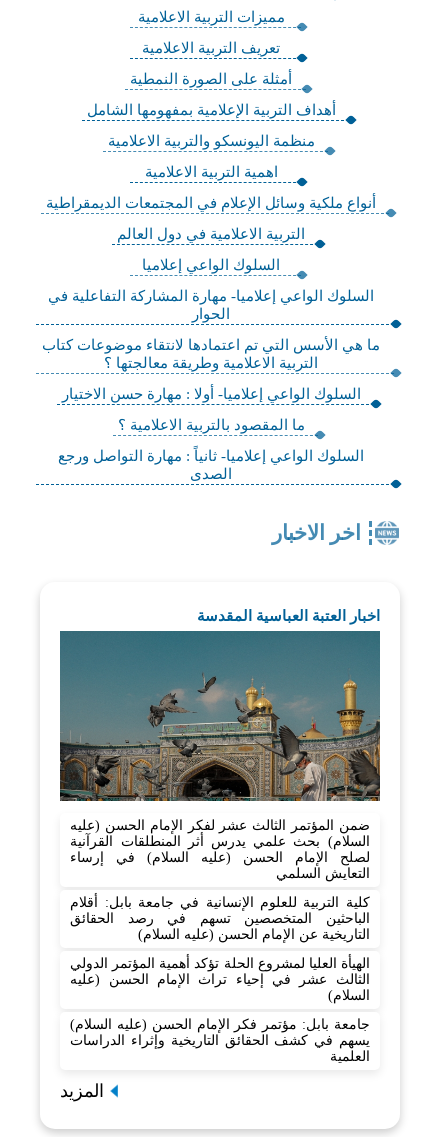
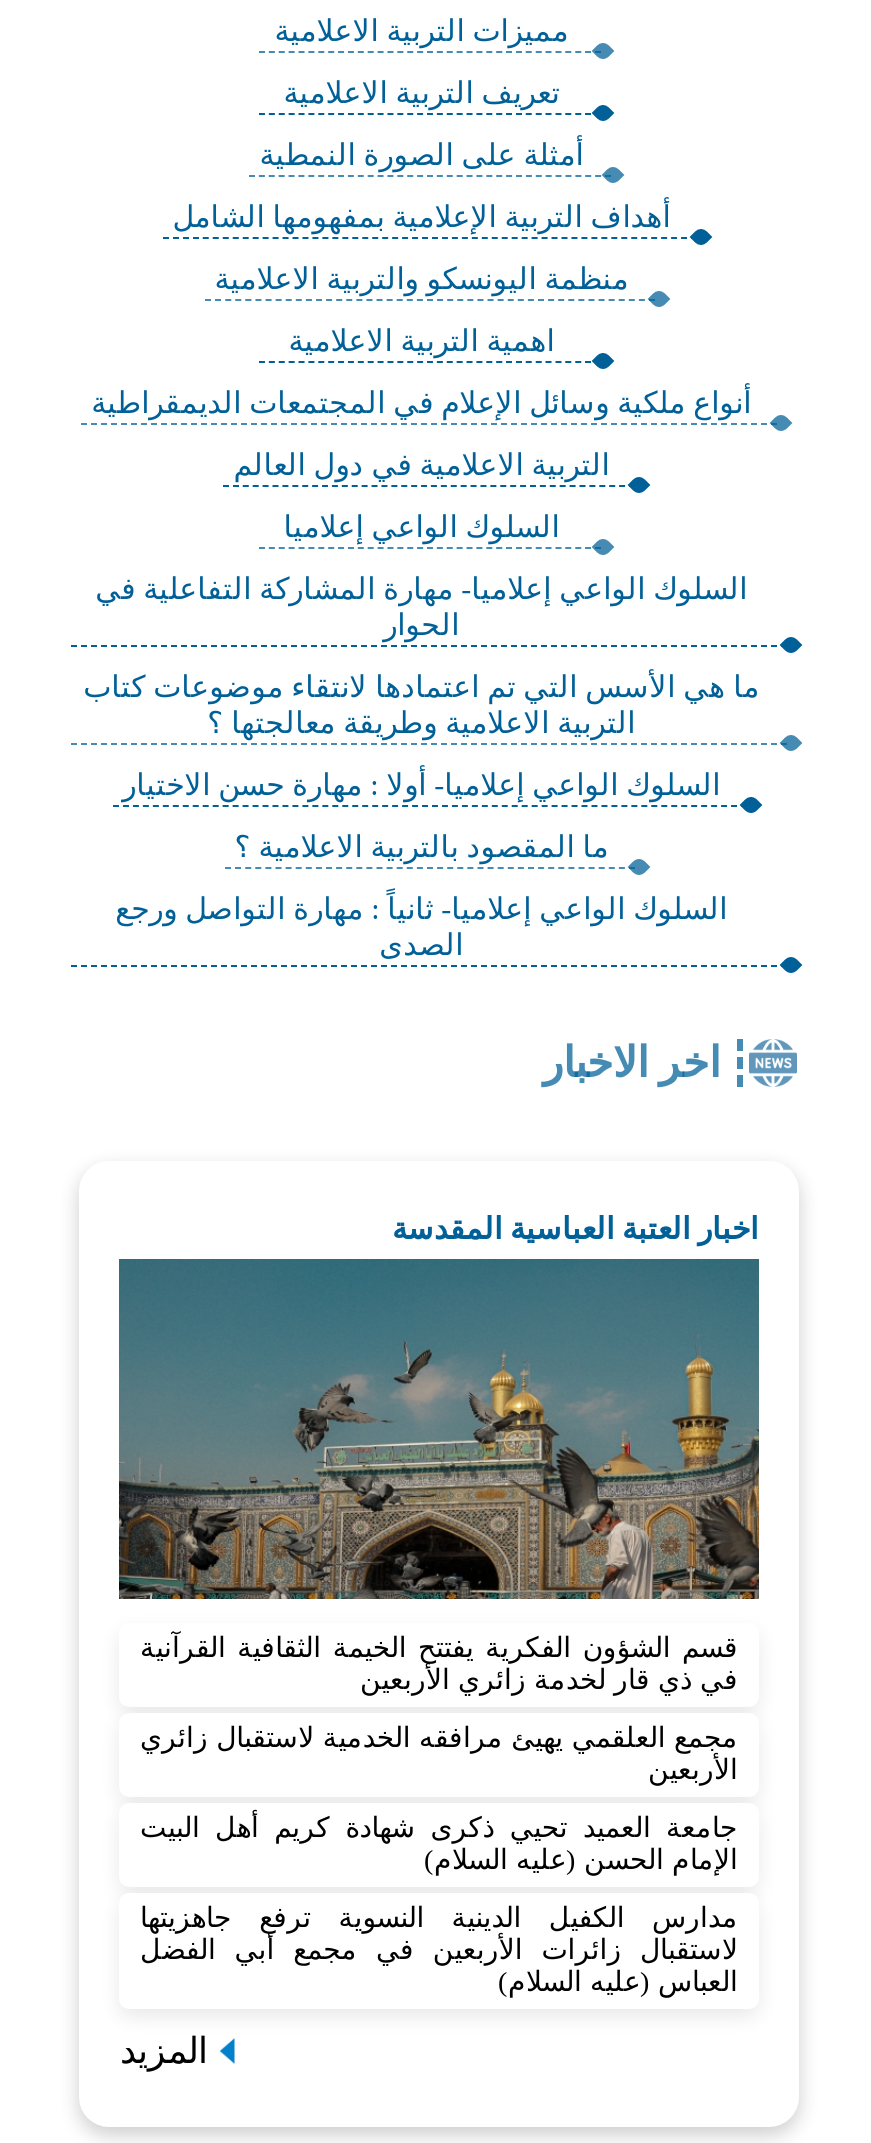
[70,818,369,881] ضمن المؤتمر الثالث عشر لفكر الإمام الحسن (عليه | السلام) بحث علمي يدرس أثر المنطلقات القرآنية | لصلح الإمام الحسن (عليه السلام) في إرساء | التعايش السلمي -> [140,1633,738,1695] قسم الشؤون الفكرية يفتتح الخيمة الثقافية القرآنية | في ذي قار لخدمة زائري الأربعين
[70,895,369,942] كلية التربية للعلوم الإنسانية في جامعة بابل: أقلام | الباحثين المتخصصين تسهم في رصد الحقائق | التاريخية عن الإمام الحسن (عليه السلام) -> [140,1723,738,1785] مجمع العلقمي يهيئ مرافقه الخدمية لاستقبال زائري | الأربعين
[70,956,369,1003] الهيأة العليا لمشروع الحلة تؤكد أهمية المؤتمر الدولي | الثالث عشر في إحياء تراث الإمام الحسن (عليه | السلام) -> [140,1813,738,1875] جامعة العميد تحيي ذكرى شهادة كريم أهل البيت | الإمام الحسن (عليه السلام)
[70,1017,369,1064] جامعة بابل: مؤتمر فكر الإمام الحسن (عليه السلام) | يسهم في كشف الحقائق التاريخية وإثراء الدراسات | العلمية -> [140,1903,738,1997] مدارس الكفيل الدينية النسوية ترفع جاهزيتها | لاستقبال زائرات الأربعين في مجمع أبي الفضل | العباس (عليه السلام)

